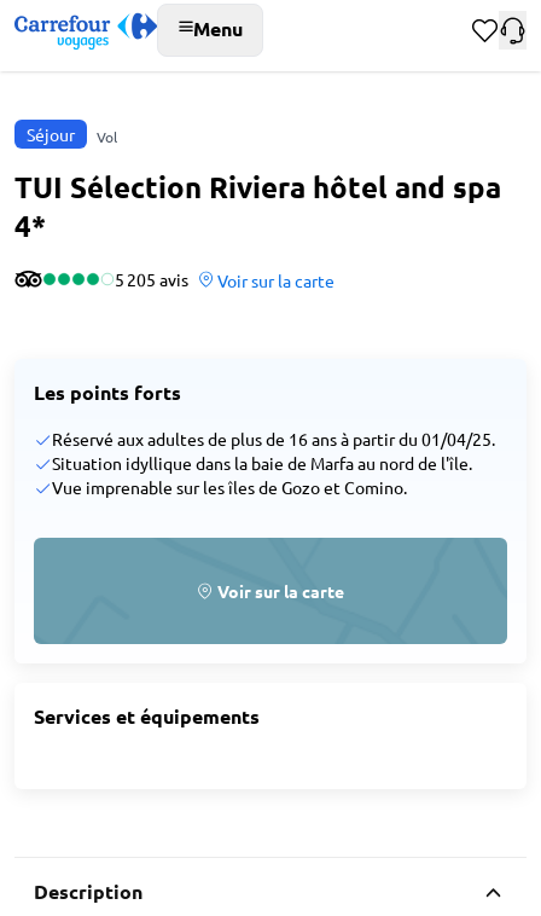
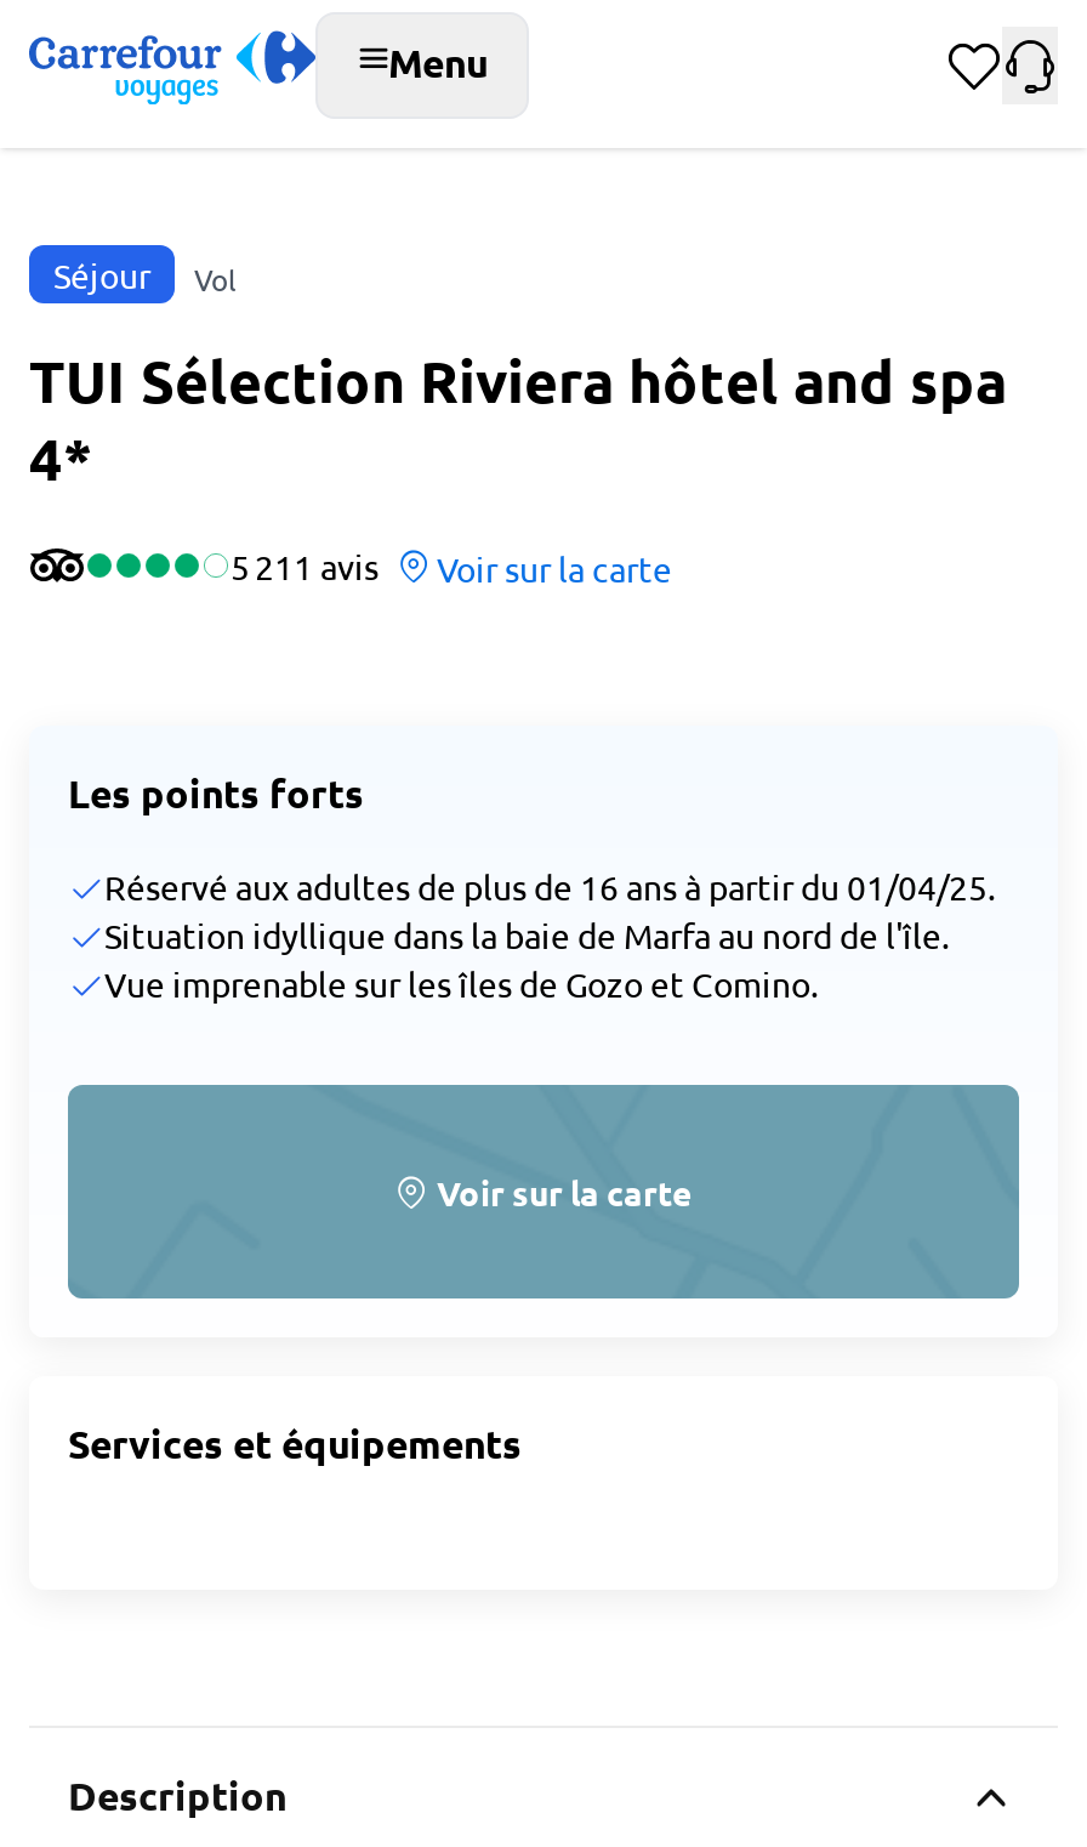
[115,268,335,291] 5 205 avis Voir sur la carte -> [231,544,672,590] 5 211 avis Voir sur la carte

